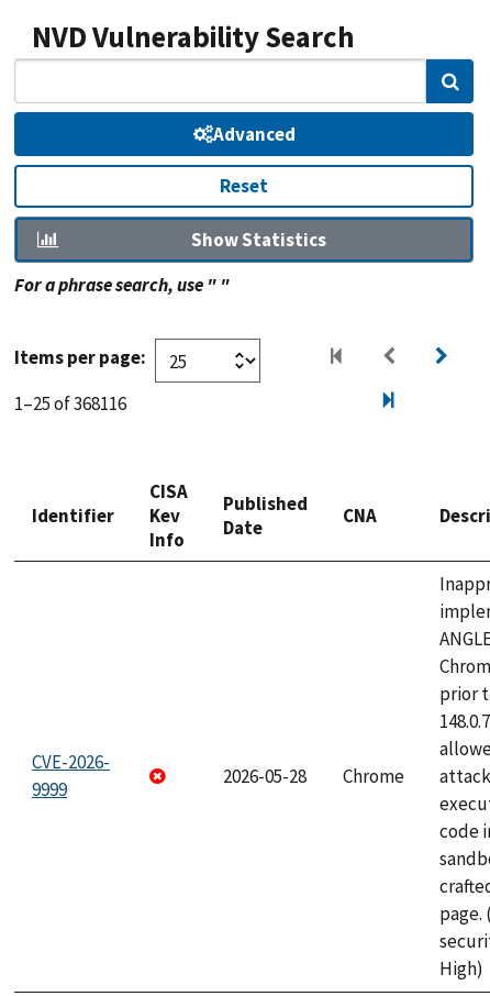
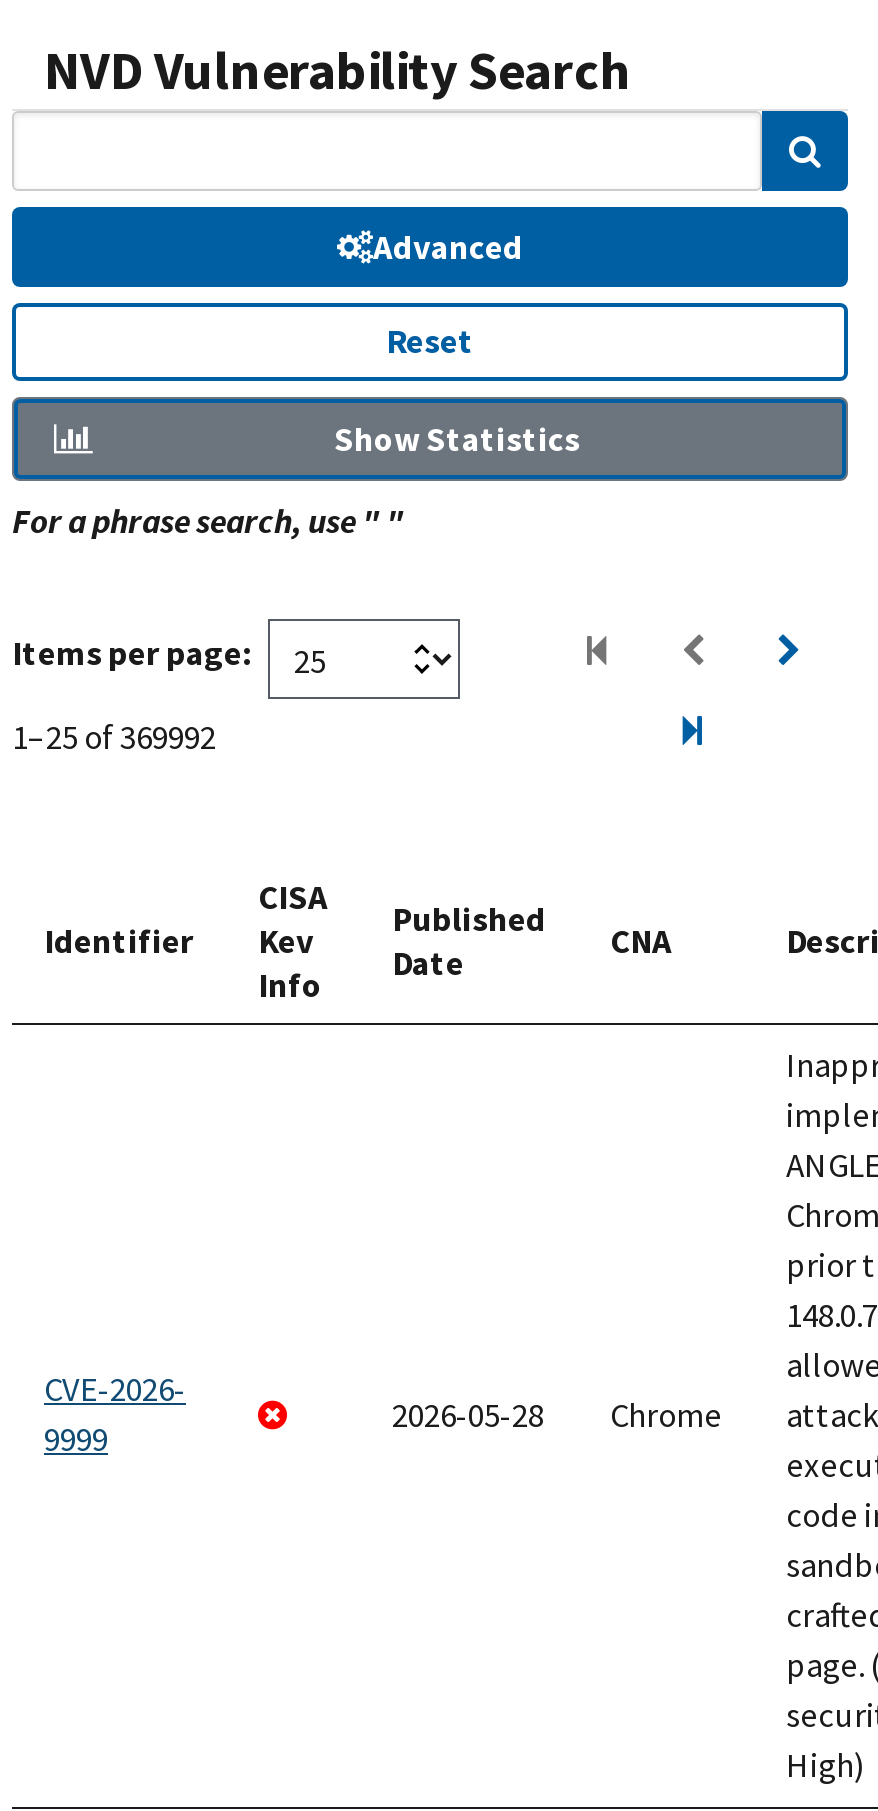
[14,392,126,416] 1–25 of 368116 -> [12,715,216,759] 1–25 of 369992

